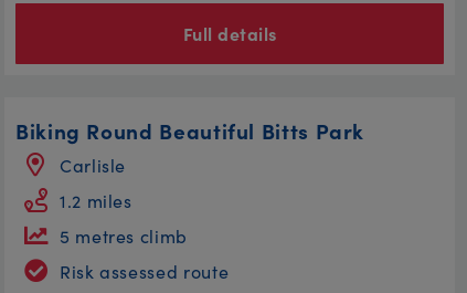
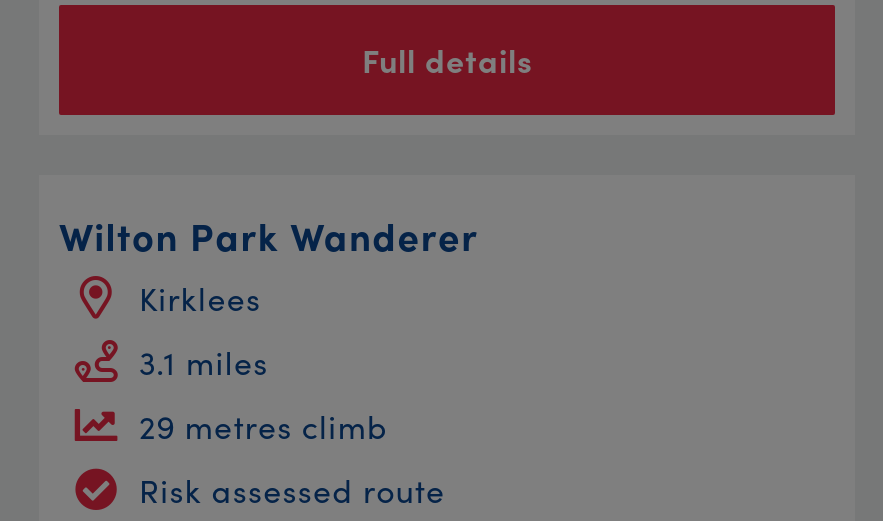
[15,114,364,176] Biking Round Beautiful Bitts Park | Carlisle -> [59,206,479,318] Wilton Park Wanderer | Kirklees
[60,187,132,212] 1.2 miles -> [139,338,269,382] 3.1 miles
[60,223,188,247] 5 metres climb -> [139,402,388,446] 29 metres climb

